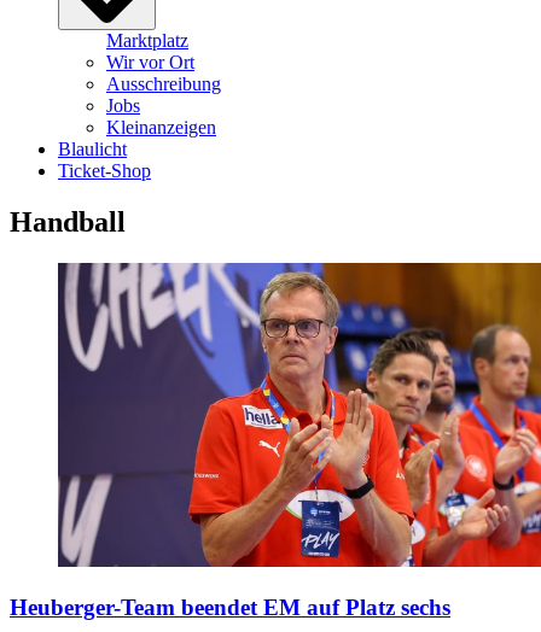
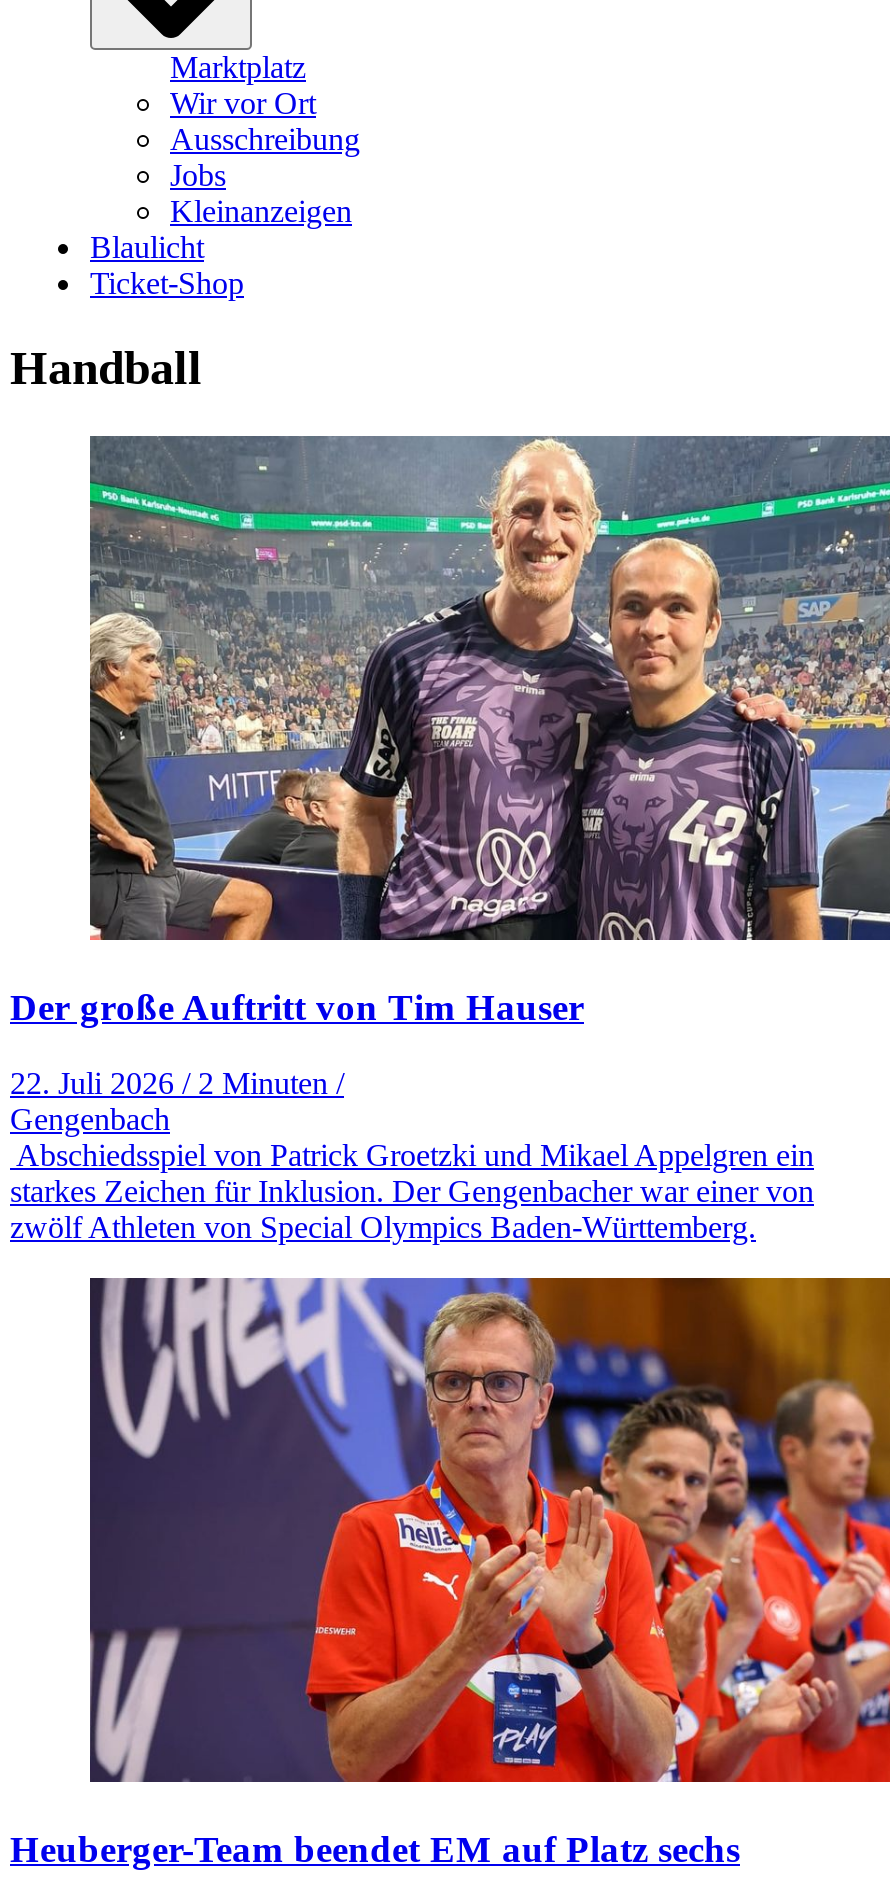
none -> [10,434,884,1245] [image] | Der große Auftritt von Tim Hauser | 22. Juli 2026 / 2 Minuten / | Gengenbach | Abschiedsspiel von Patrick Groetzki und Mikael Appelgren ein | starkes Zeichen für Inklusion. Der Gengenbacher war einer von | zwölf Athleten von Special Olympics Baden-Württemberg.

